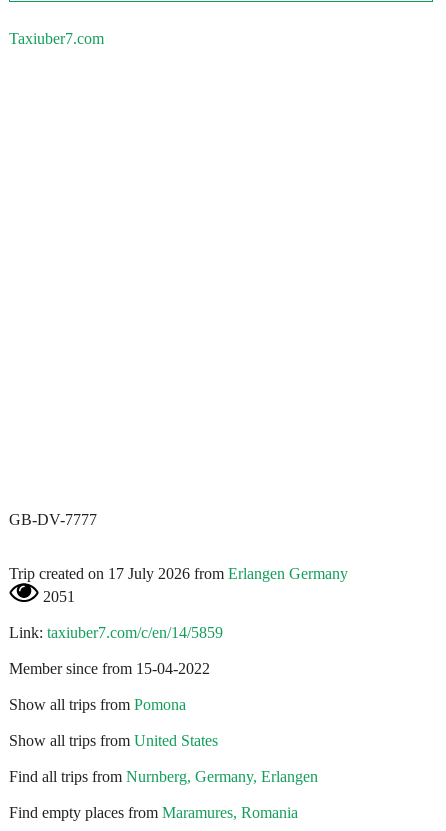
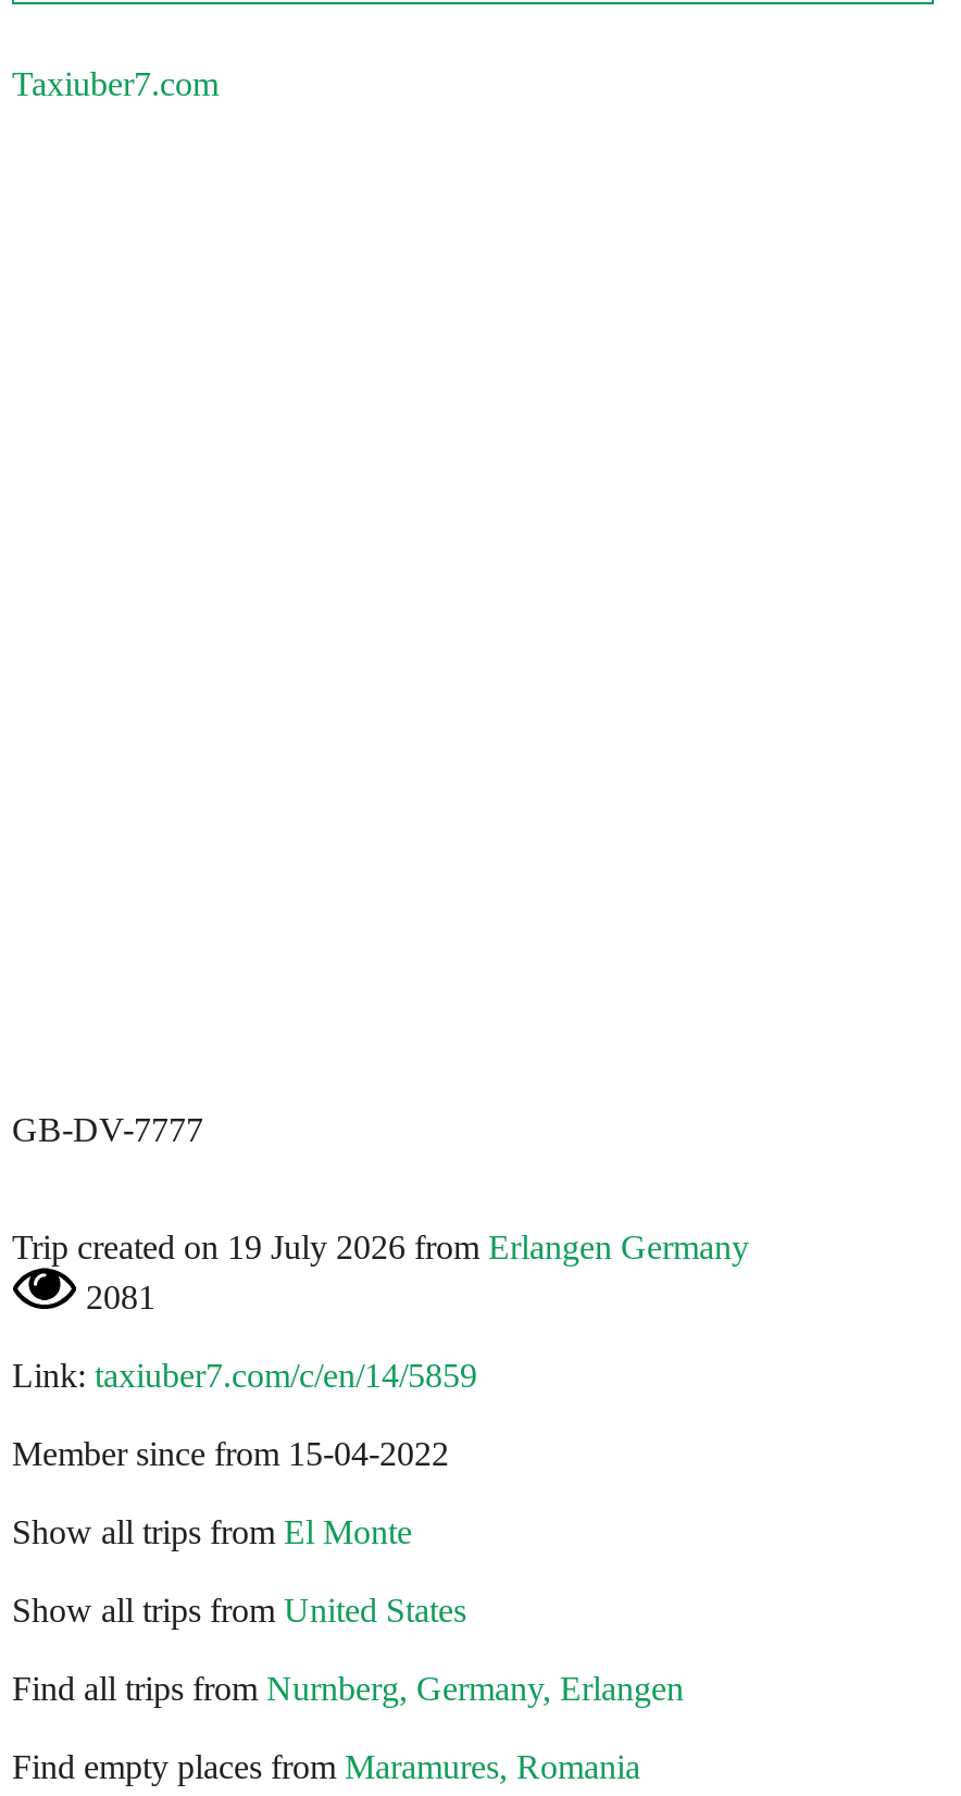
[9,565,348,582] Trip created on 17 July 2026 from Erlangen Germany -> [12,1229,749,1266] Trip created on 19 July 2026 from Erlangen Germany
[39,588,75,605] 2051 -> [77,1279,155,1316] 2081
[9,696,186,713] Show all trips from Pomona -> [12,1514,412,1551] Show all trips from El Monte

